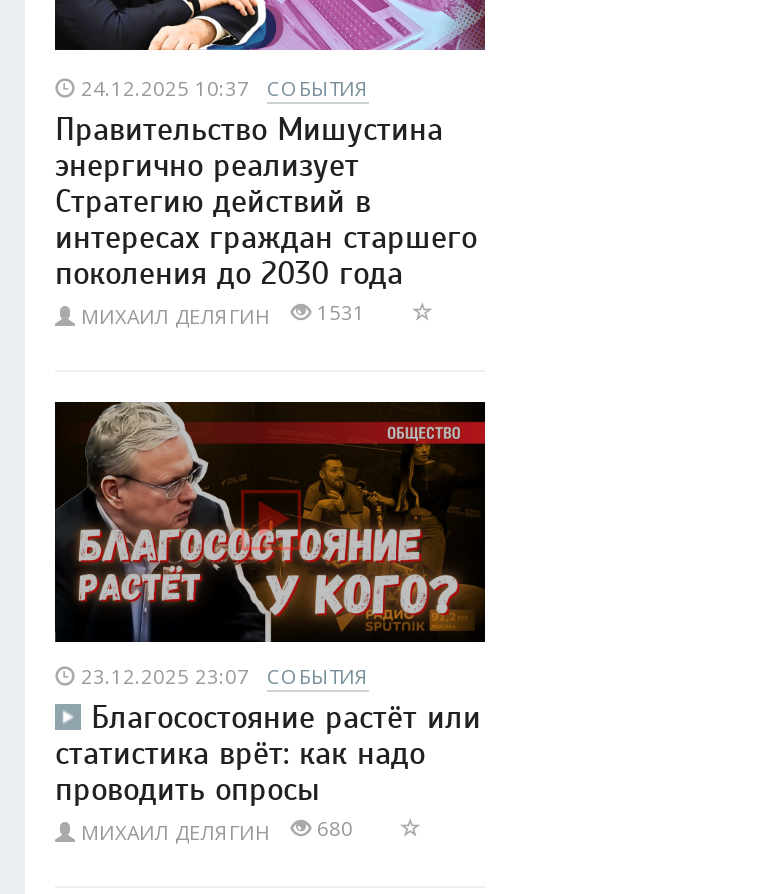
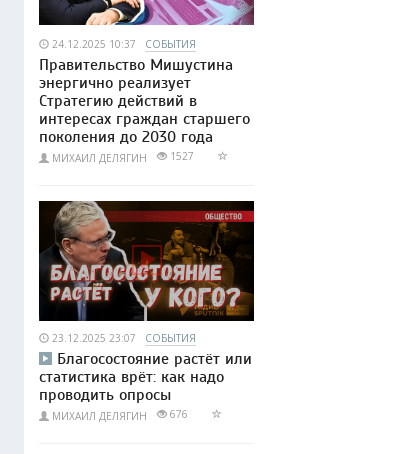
[81,298,377,330] МИХАИЛ ДЕЛЯГИН 1531 -> [52,149,200,165] МИХАИЛ ДЕЛЯГИН 1527
[81,815,365,847] МИХАИЛ ДЕЛЯГИН 680 -> [52,407,194,423] МИХАИЛ ДЕЛЯГИН 676

